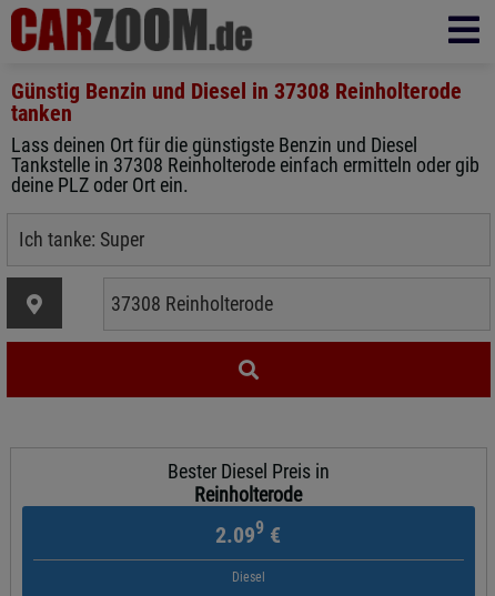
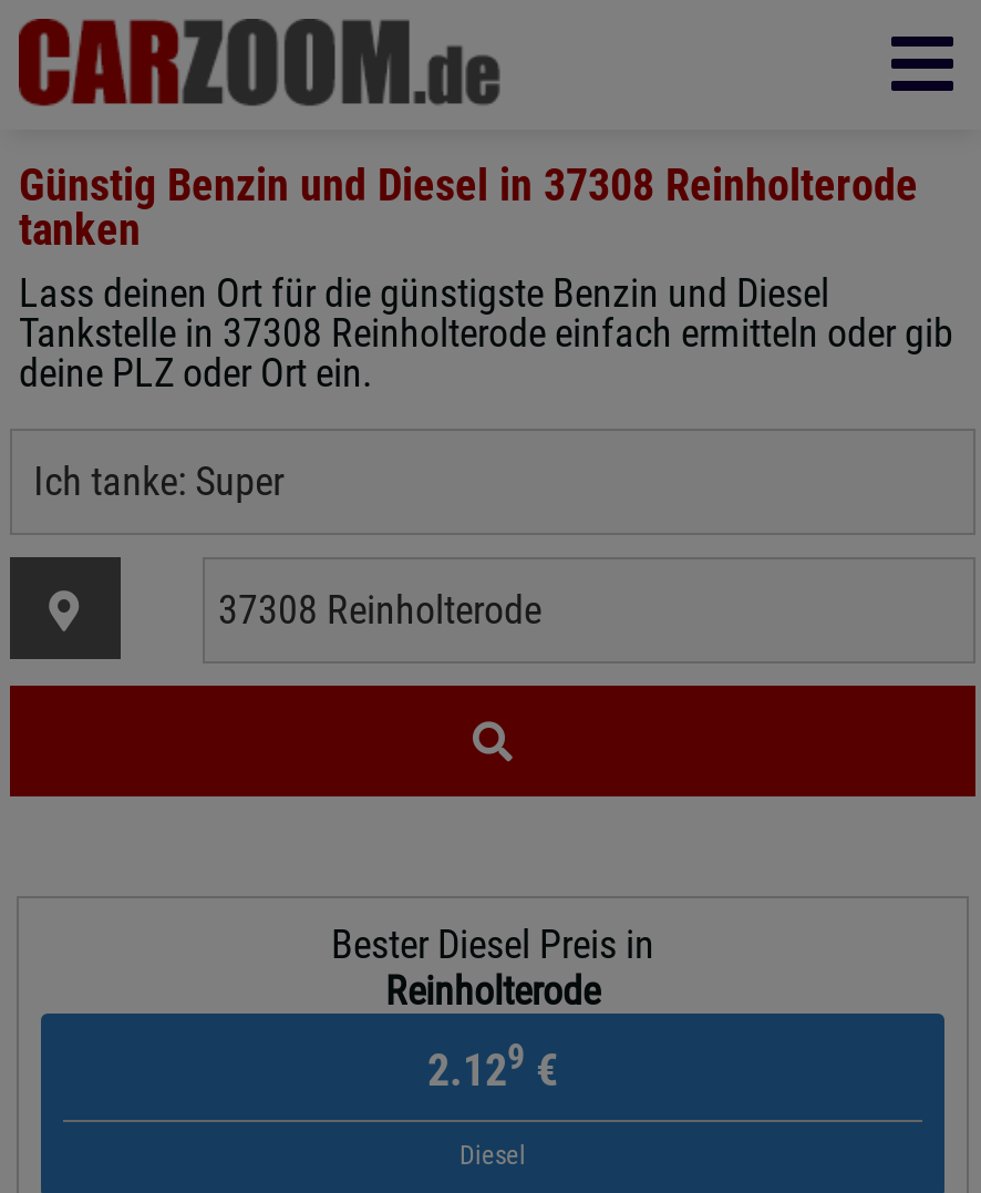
[216,517,281,548] 2.099 € -> [427,1036,558,1097] 2.129 €

